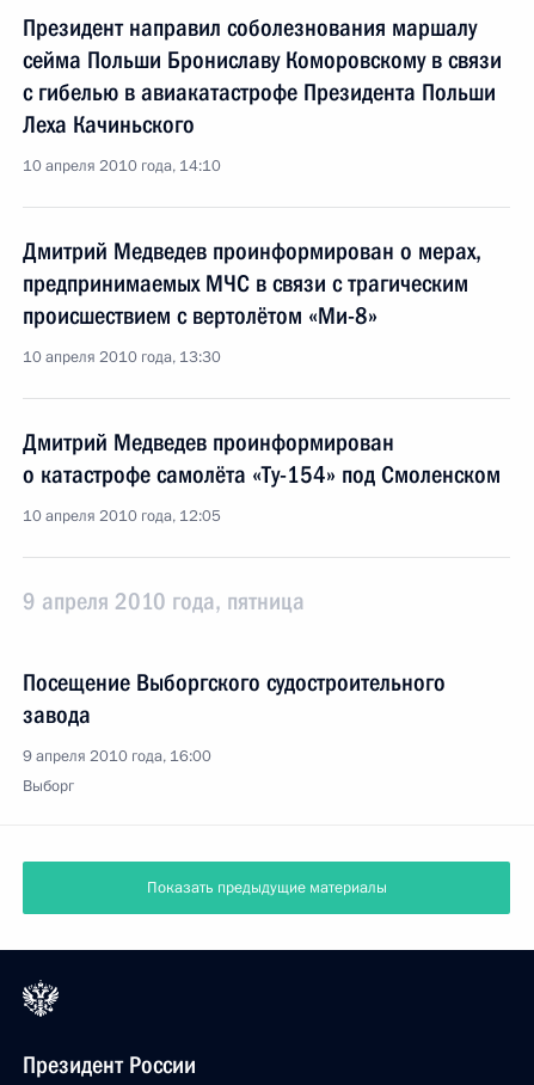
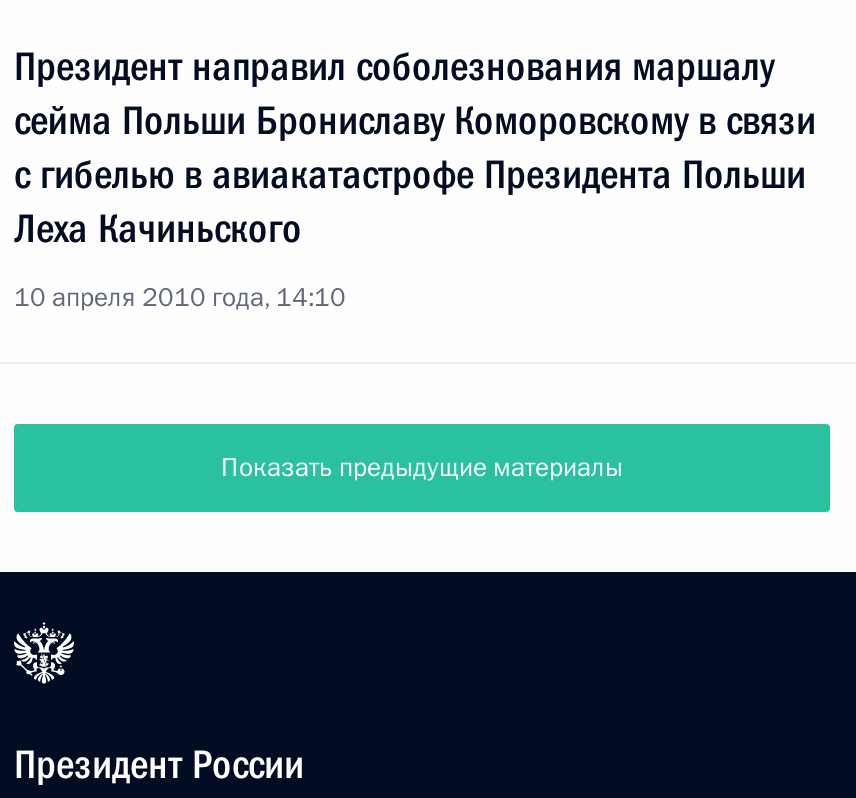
[23,237,501,797] Дмитрий Медведев проинформирован о мерах, | предпринимаемых МЧС в связи с трагическим | происшествием с вертолётом «Ми-8» | 10 апреля 2010 года, 13:30 | Дмитрий Медведев проинформирован | о катастрофе самолёта «Ту-154» под Смоленском | 10 апреля 2010 года, 12:05 | 9 апреля 2010 года, пятница | Посещение Выборгского судостроительного | завода | 9 апреля 2010 года, 16:00 | Выборг -> none

